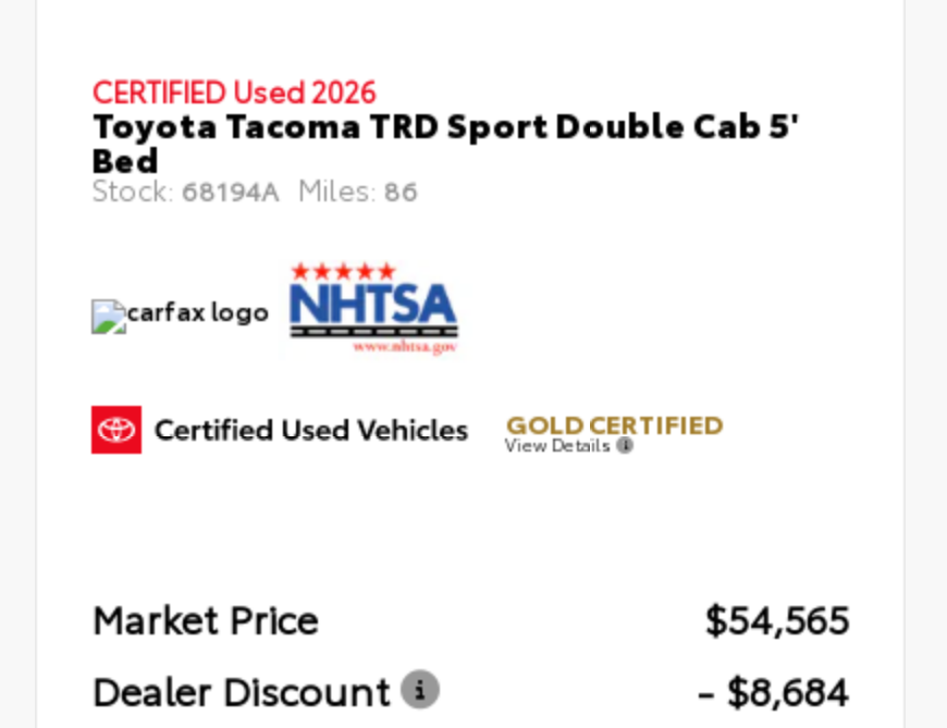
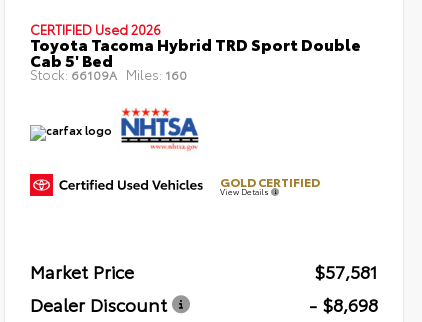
[91,96,799,207] Toyota Tacoma TRD Sport Double Cab 5' | Bed | Stock: 68194A Miles: 86 -> [30,31,361,82] Toyota Tacoma Hybrid TRD Sport Double | Cab 5' Bed | Stock: 66109A Miles: 160
[703,590,849,646] $54,565 -> [314,258,378,284] $57,581
[697,662,849,718] - $8,684 -> [309,291,378,317] - $8,698

